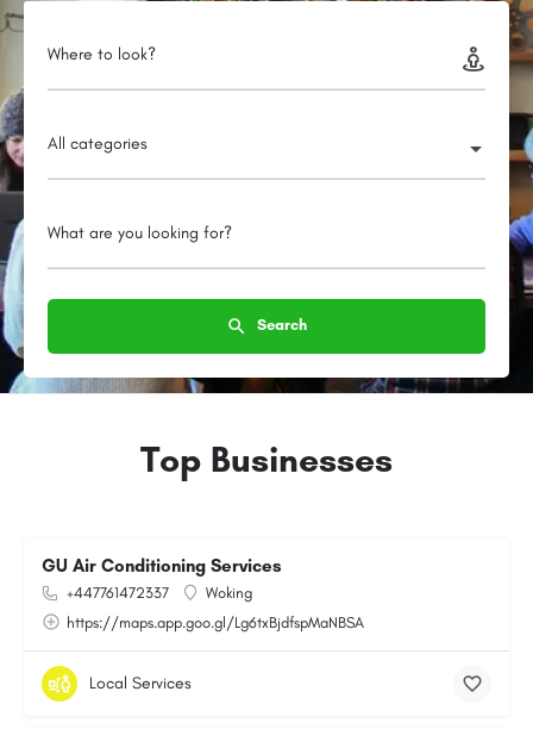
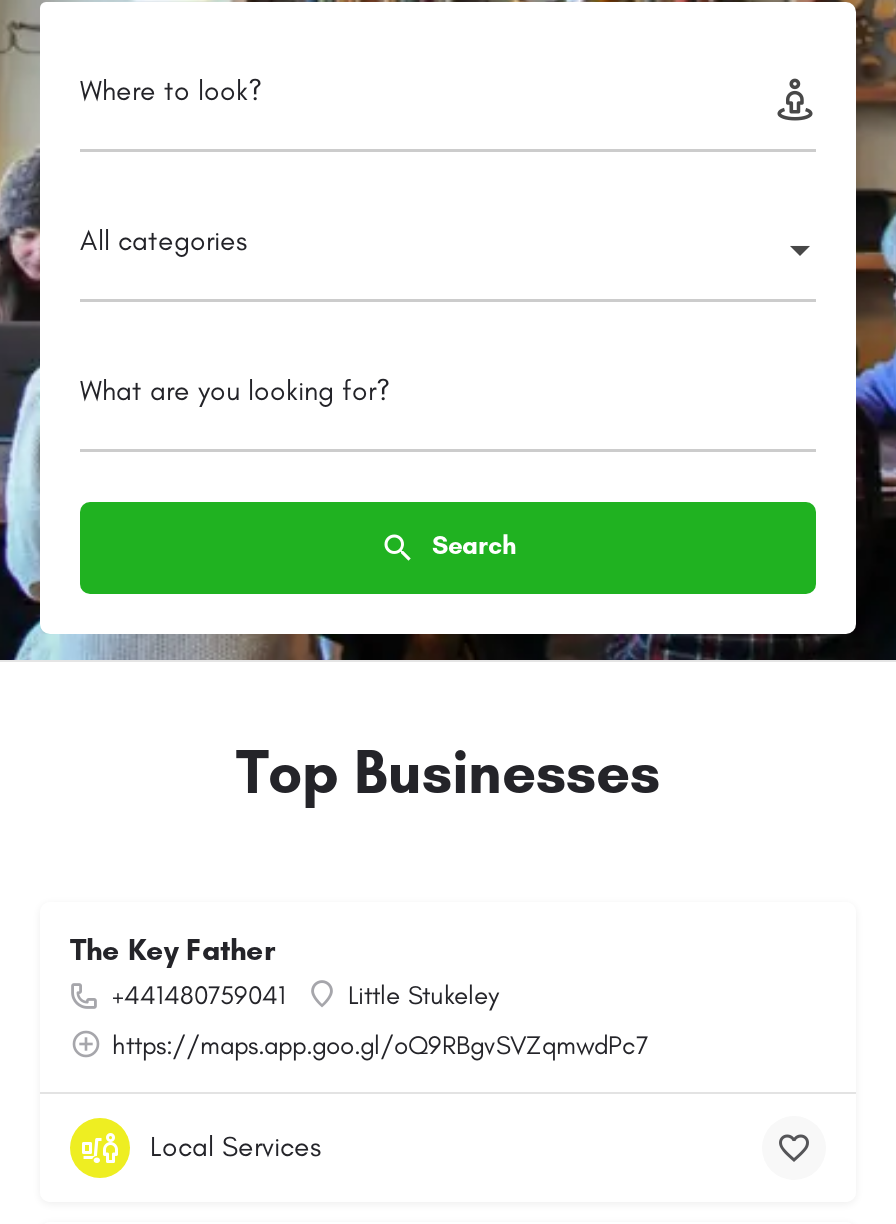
[42,555,282,602] GU Air Conditioning Services | +447761472337 | Woking -> [70,932,500,1010] The Key Father | +441480759041 | Little Stukeley
[67,613,364,631] https://maps.app.goo.gl/Lg6txBjdfspMaNBSA -> [112,1030,648,1060] https://maps.app.goo.gl/oQ9RBgvSVZqmwdPc7

